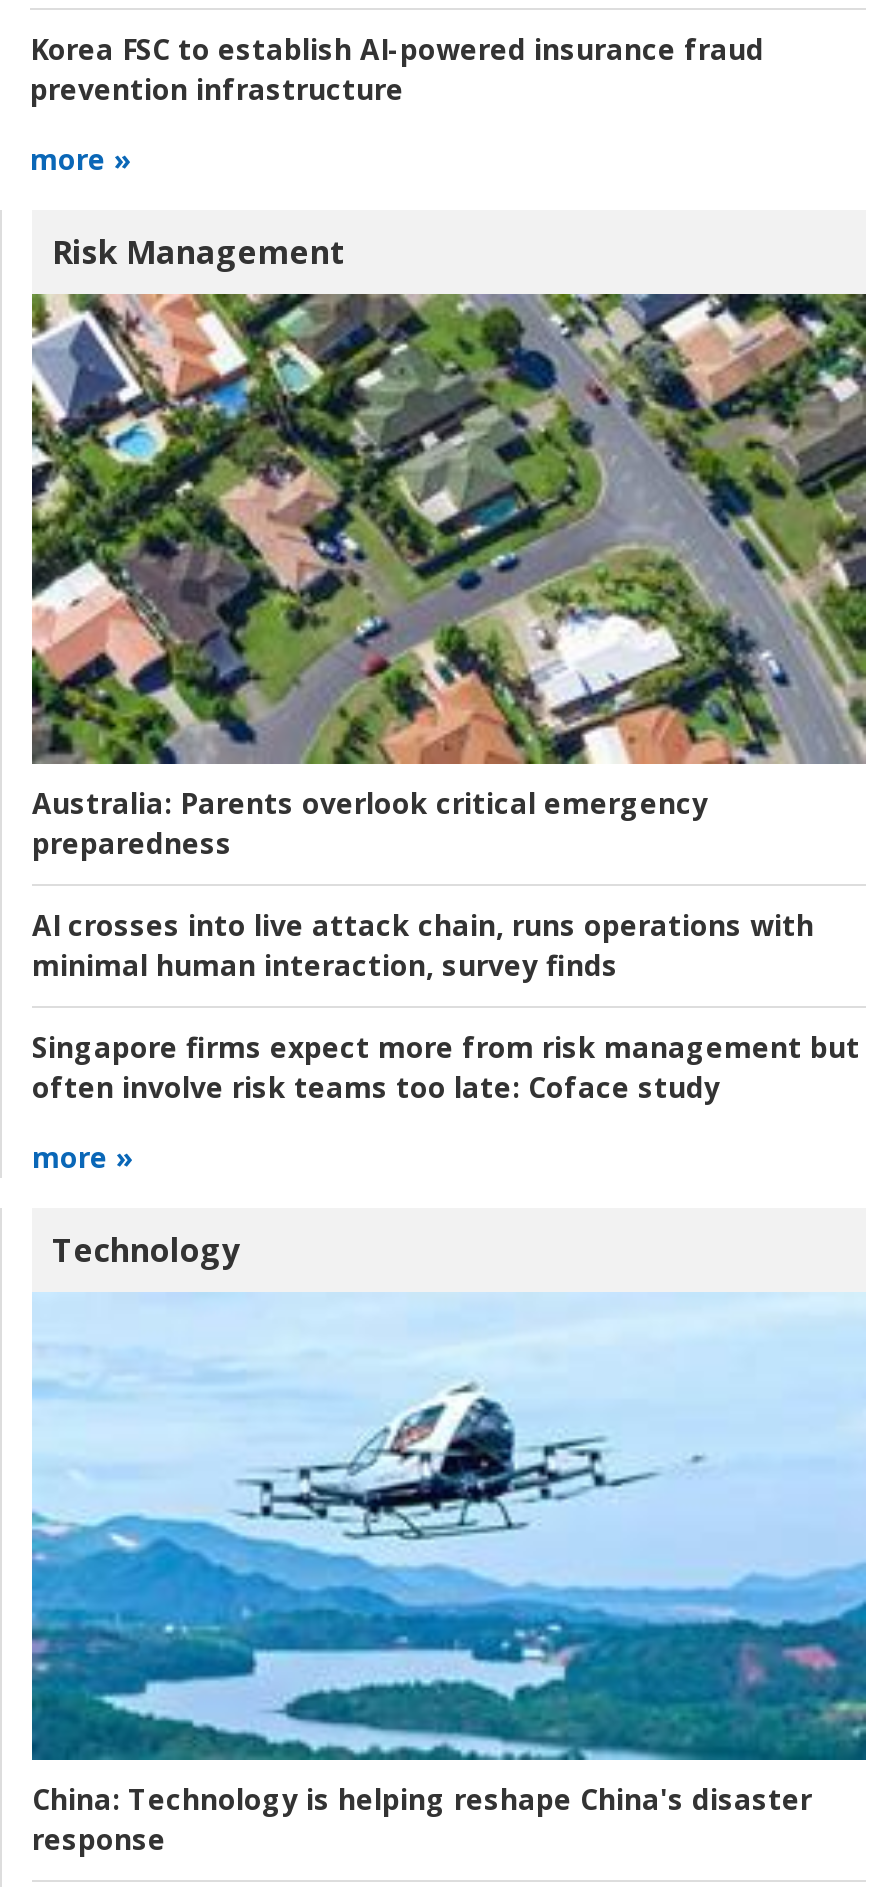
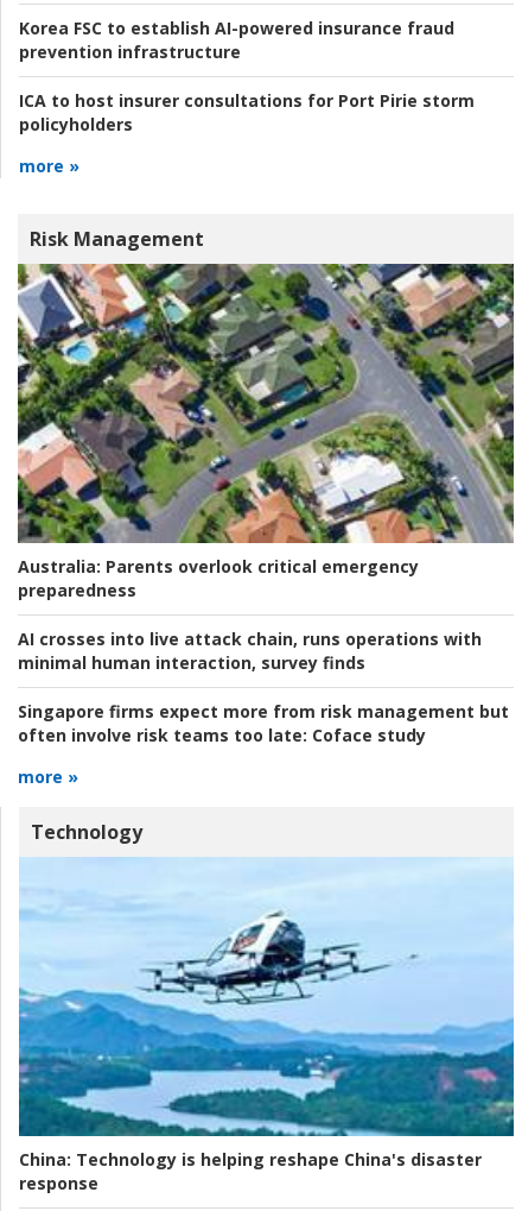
none -> [19,90,475,136] ICA to host insurer consultations for Port Pirie storm | policyholders

